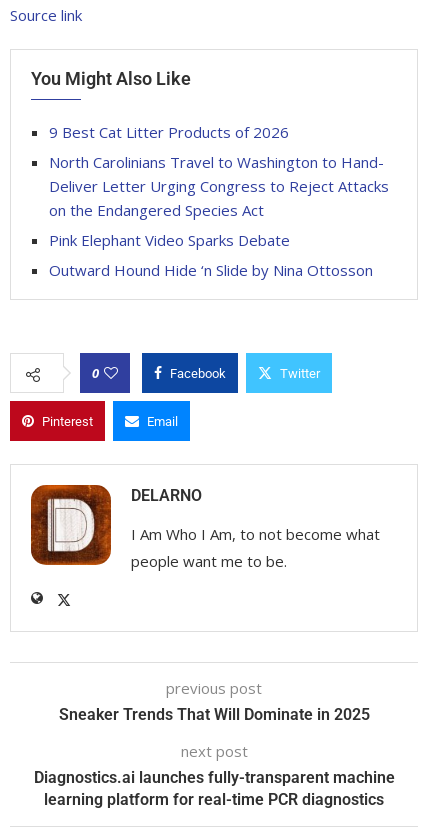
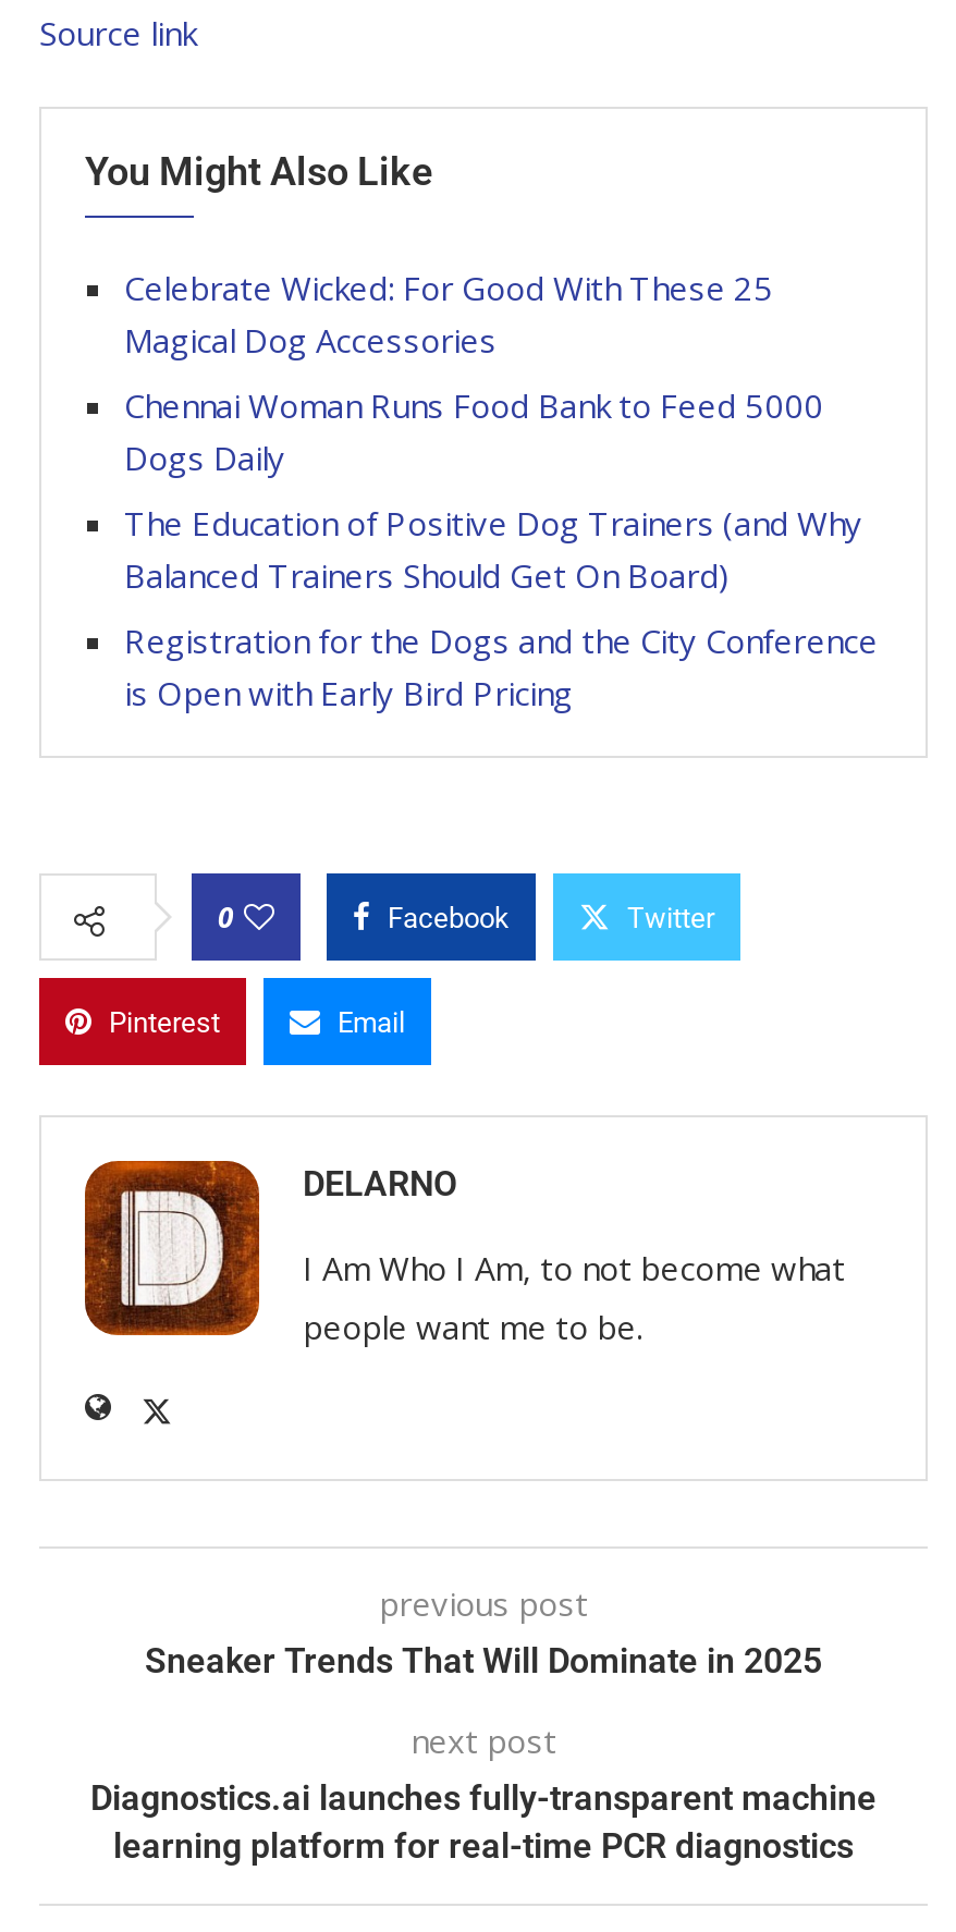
[49,122,289,142] 9 Best Cat Litter Products of 2026 -> [124,266,773,362] Celebrate Wicked: For Good With These 25 | Magical Dog Accessories
[49,152,389,220] North Carolinians Travel to Washington to Hand- | Deliver Letter Urging Congress to Reject Attacks | on the Endangered Species Act -> [124,383,823,479] Chennai Woman Runs Food Bank to Feed 5000 | Dogs Daily
[49,230,290,250] Pink Elephant Video Sparks Debate -> [124,501,862,597] The Education of Positive Dog Trainers (and Why | Balanced Trainers Should Get On Board)
[49,260,373,280] Outward Hound Hide ‘n Slide by Nina Ottosson -> [124,619,878,714] Registration for the Dogs and the City Conference | is Open with Early Bird Pricing

